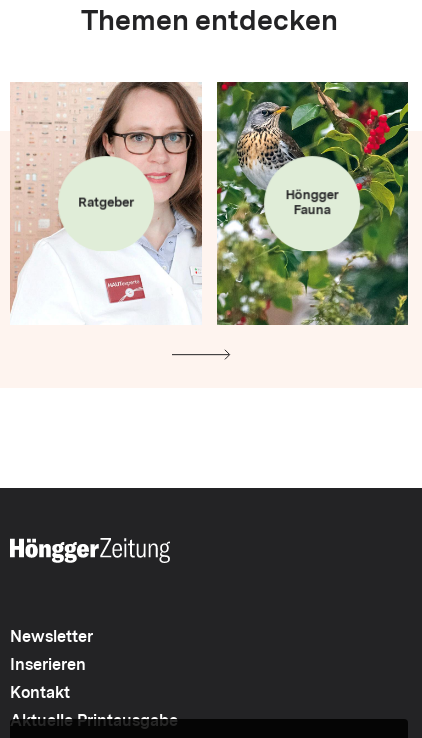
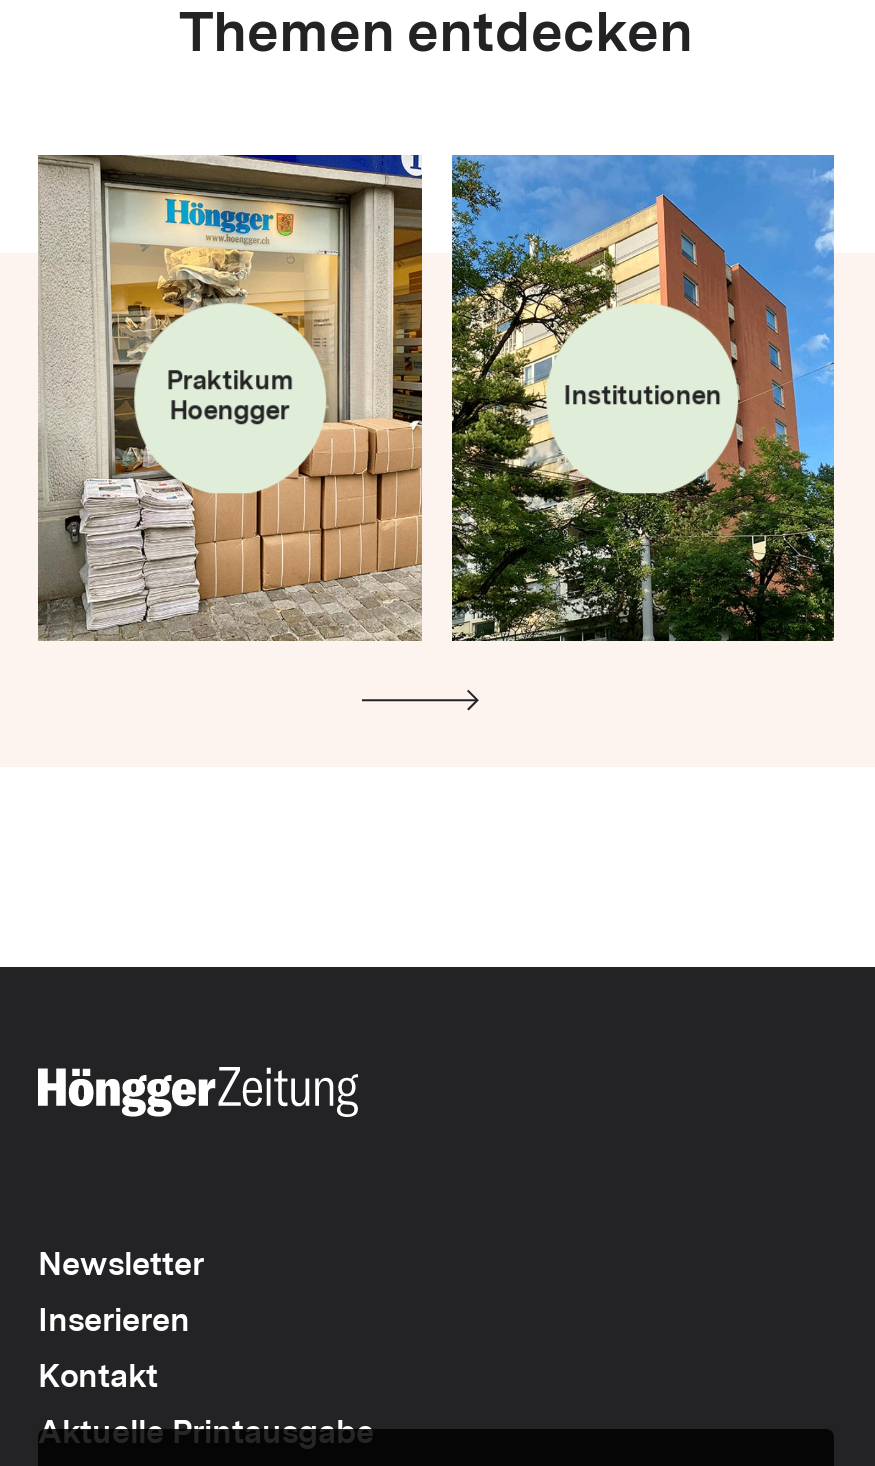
[10,81,202,325] [image] | Ratgeber -> [36,153,424,643] [image] | Praktikum | Hoengger
[216,81,409,326] [image] | Höngger | Fauna -> [450,153,836,643] [image] | Institutionen

